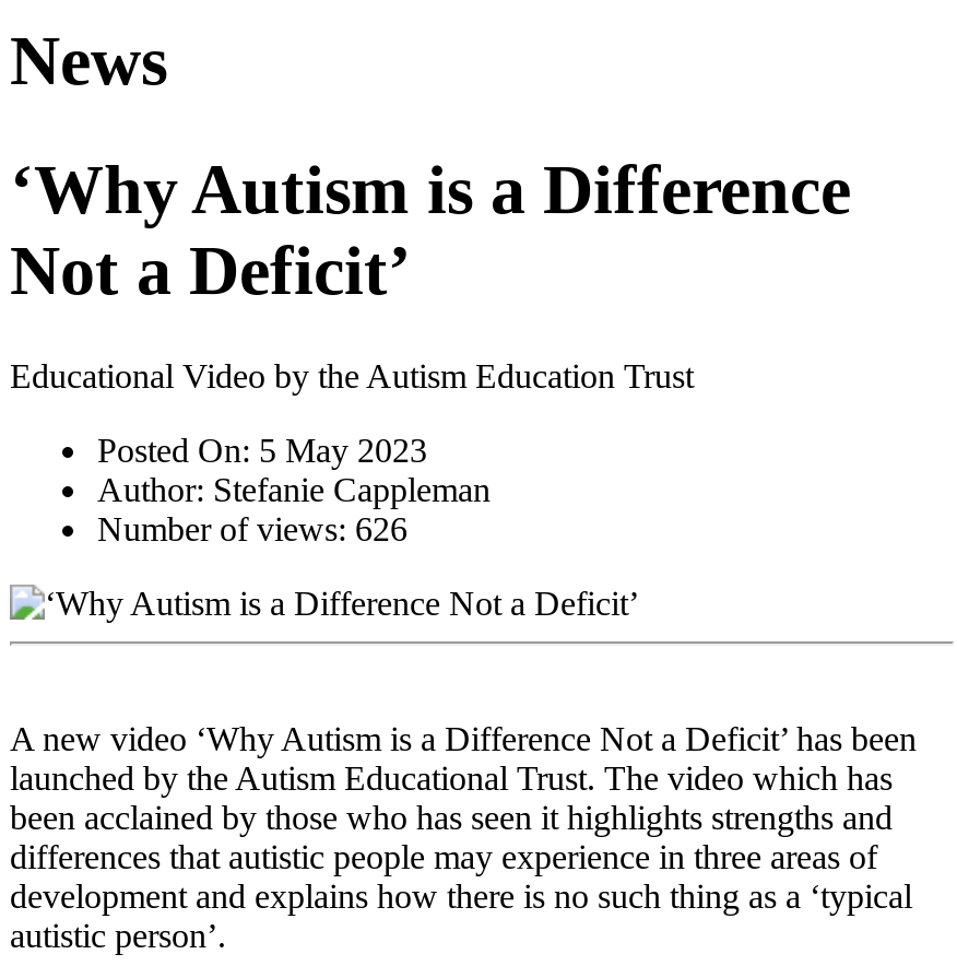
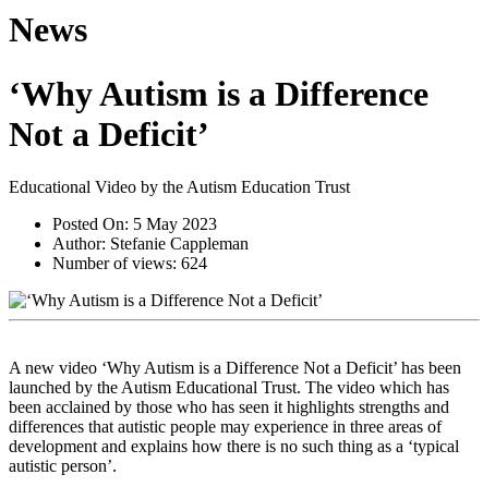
[97,511,407,548] Number of views: 626 -> [52,254,207,273] Number of views: 624

